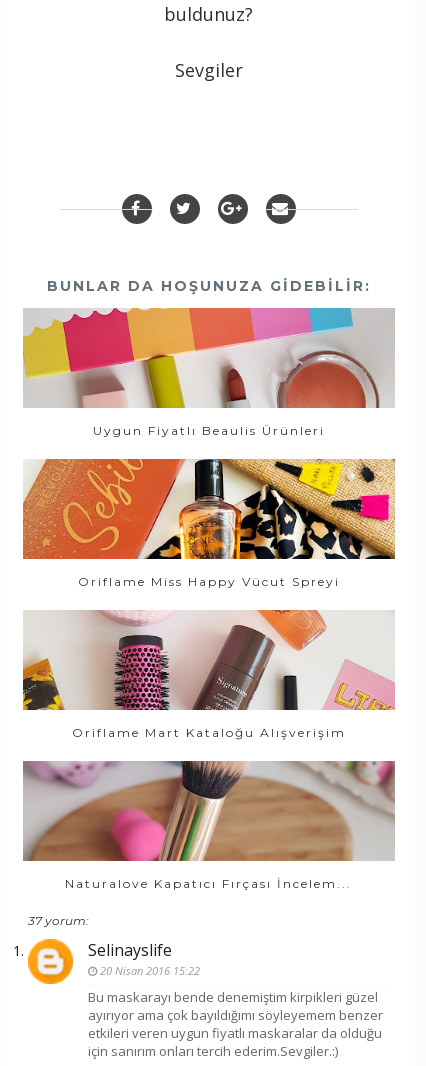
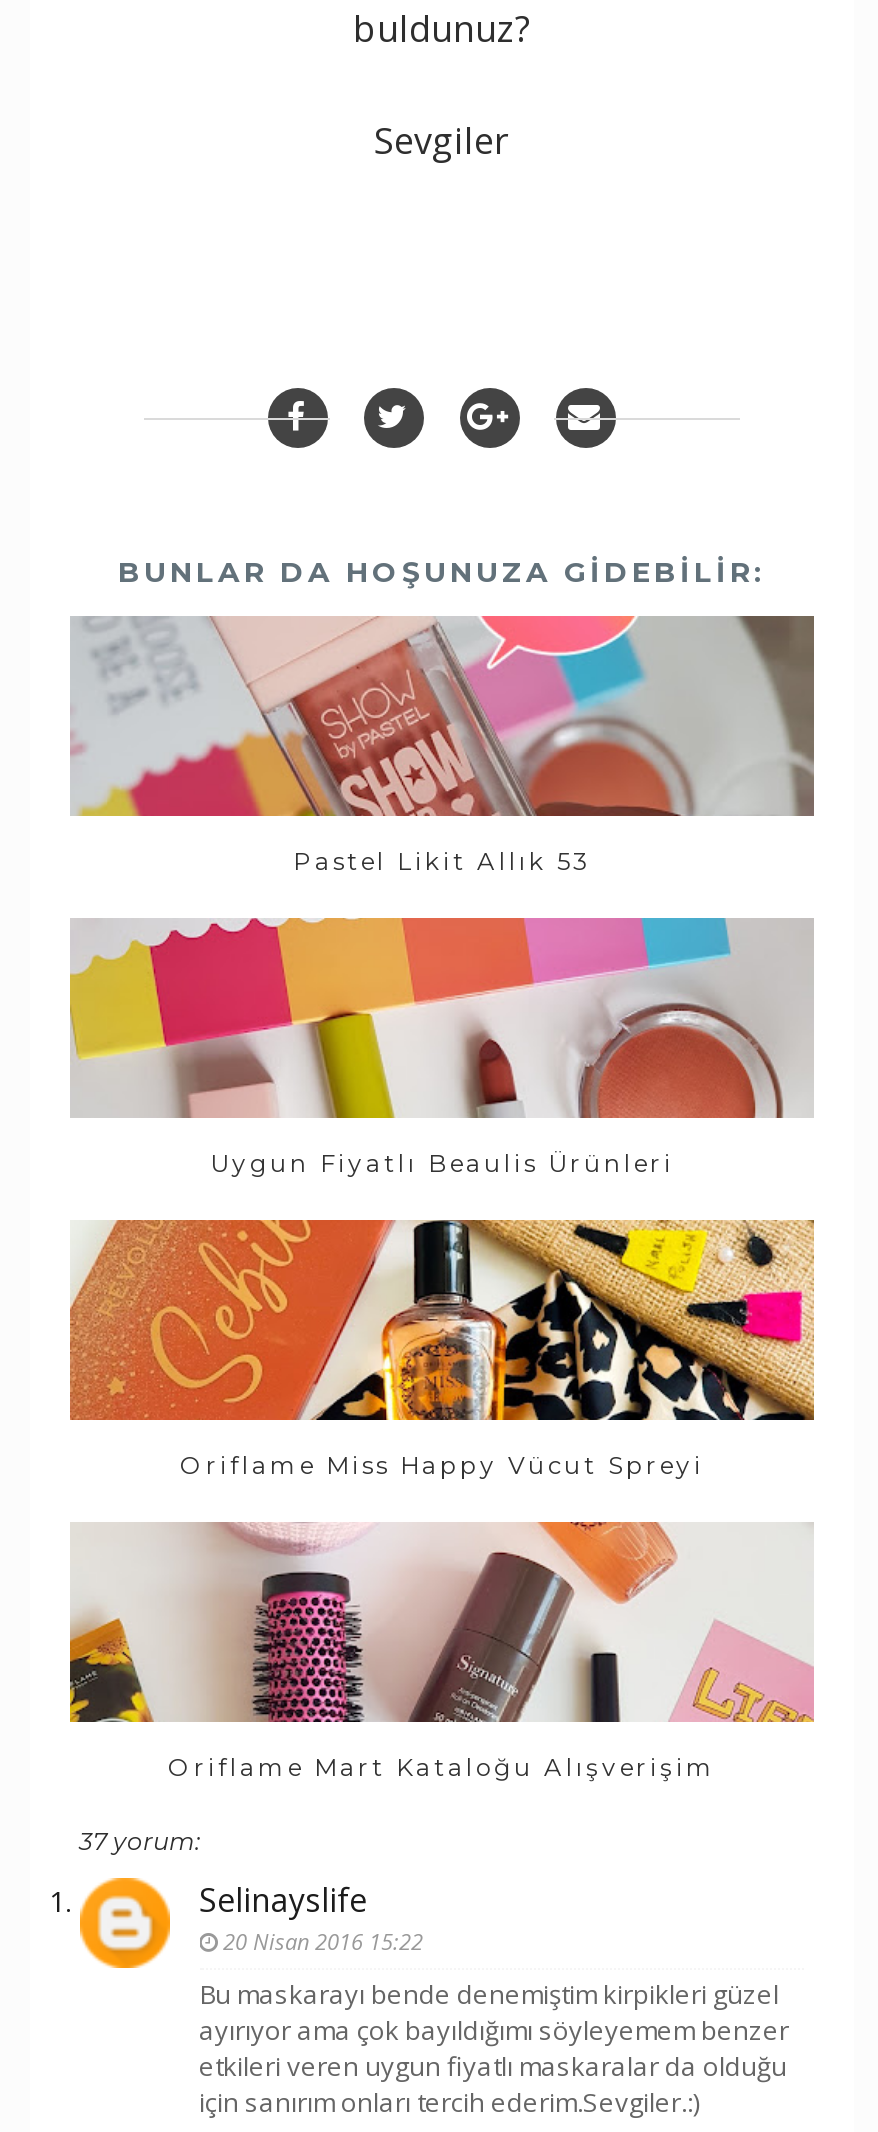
none -> [72,616,814,875] [image] | Pastel Likit Allık 53
moved [24,311,390,740] -> [72,924,804,1781]: [image] | Uygun Fiyatlı Beaulis Ürünleri | Oriflame Miss Happy Vücut Spreyi | Oriflame Mart Kataloğu Alışverişim
[22,760,395,891] [image] | Naturalove Kapatıcı Fırçası İncelem... -> none

